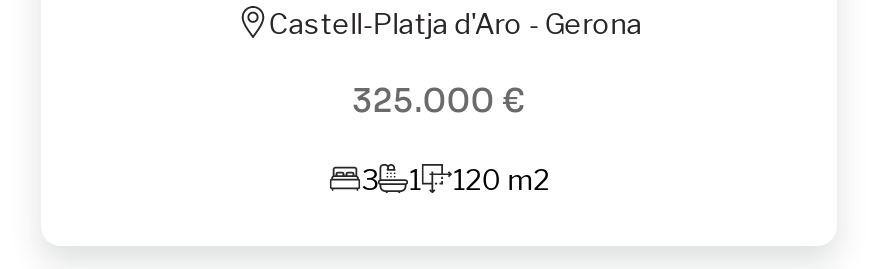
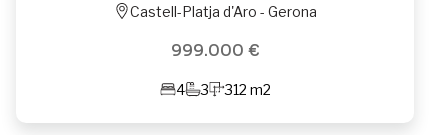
[352,80,526,122] 325.000 € -> [171,40,260,98] 999.000 € | 4
[409,162,549,196] 1 | 120 m2 -> [225,81,271,98] 312 m2

